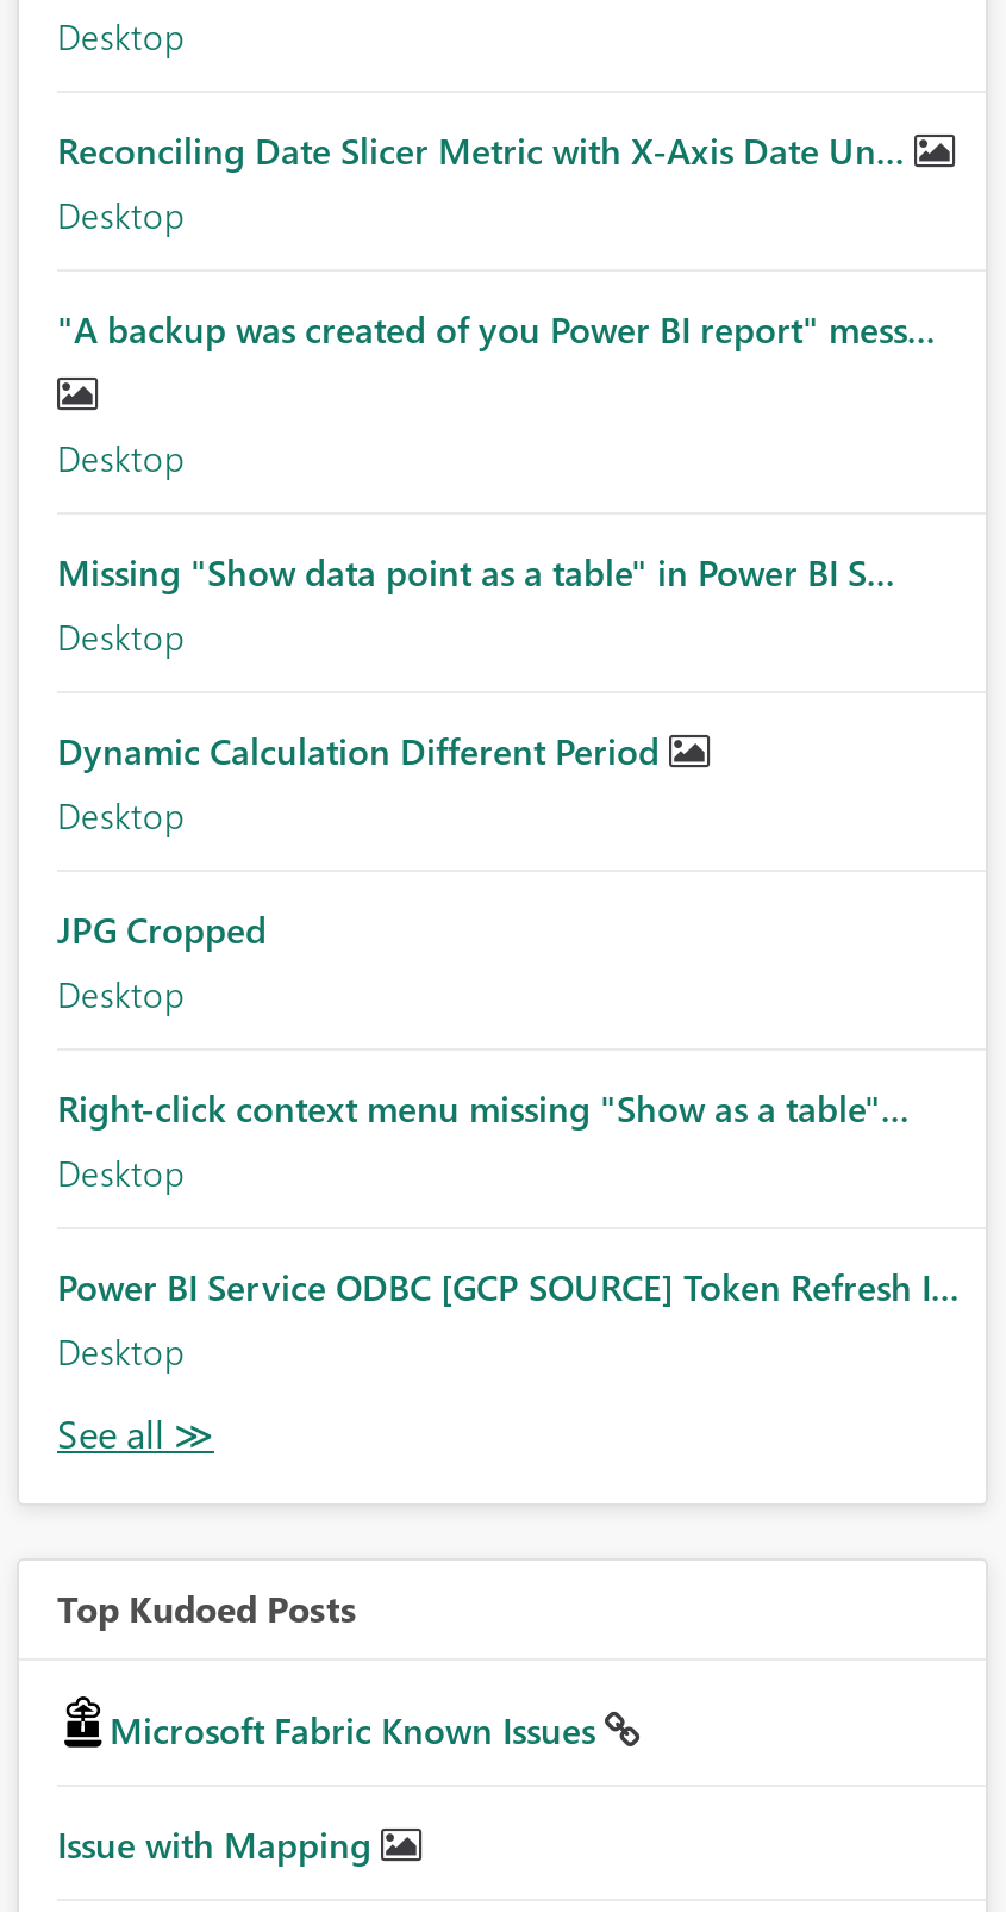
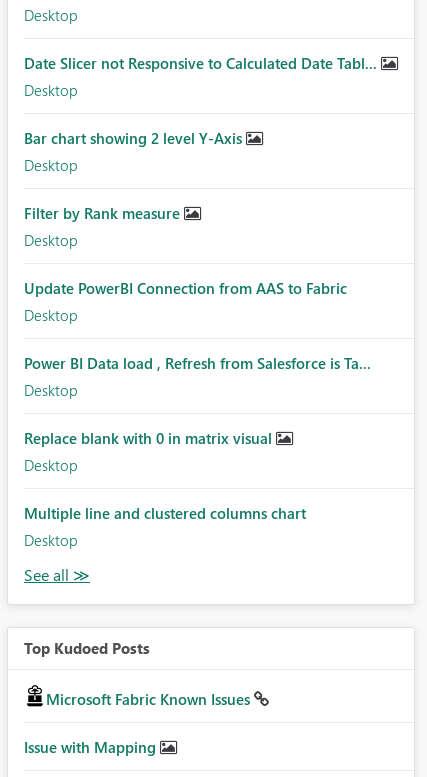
[57,127,914,175] Reconciling Date Slicer Metric with X-Axis Date Un... -> [24,53,381,73] Date Slicer not Responsive to Calculated Date Tabl...
[57,306,936,354] "A backup was created of you Power BI report" mess... -> [24,128,246,148] Bar chart showing 2 level Y-Axis
[57,549,895,597] Missing "Show data point as a table" in Power BI S... -> [24,203,184,223] Filter by Rank measure
[57,728,669,775] Dynamic Calculation Different Period -> [24,278,347,298] Update PowerBI Connection from AAS to Fabric
[57,906,267,954] JPG Cropped -> [24,353,371,373] Power BI Data load , Refresh from Salesforce is Ta...
[57,1085,910,1133] Right-click context menu missing "Show as a table"... -> [24,428,276,448] Replace blank with 0 in matrix visual
[57,1264,960,1311] Power BI Service ODBC [GCP SOURCE] Token Refresh I... -> [24,503,306,523] Multiple line and clustered columns chart

